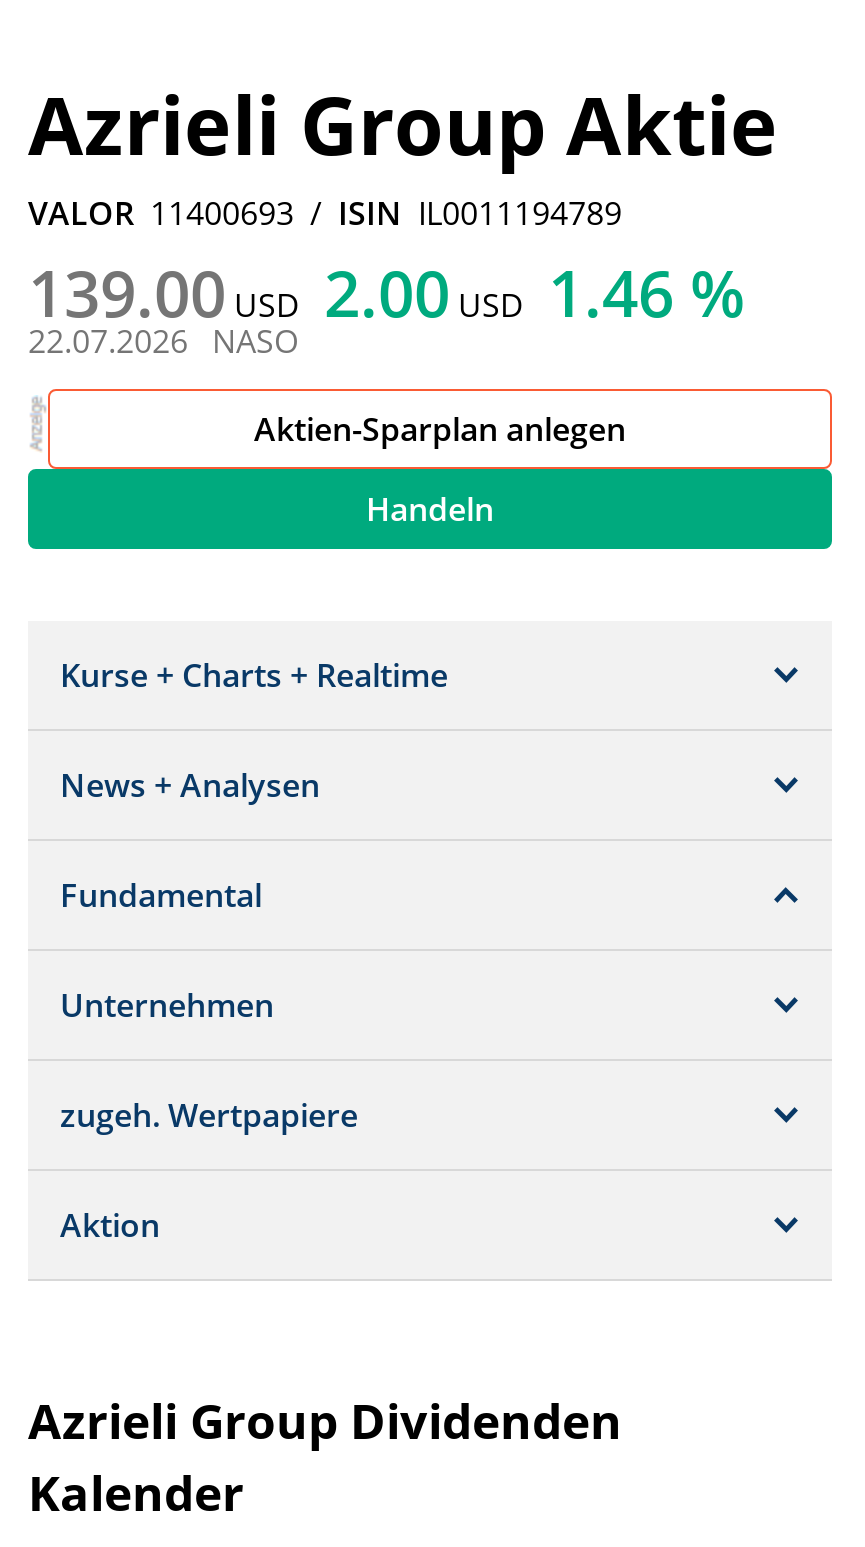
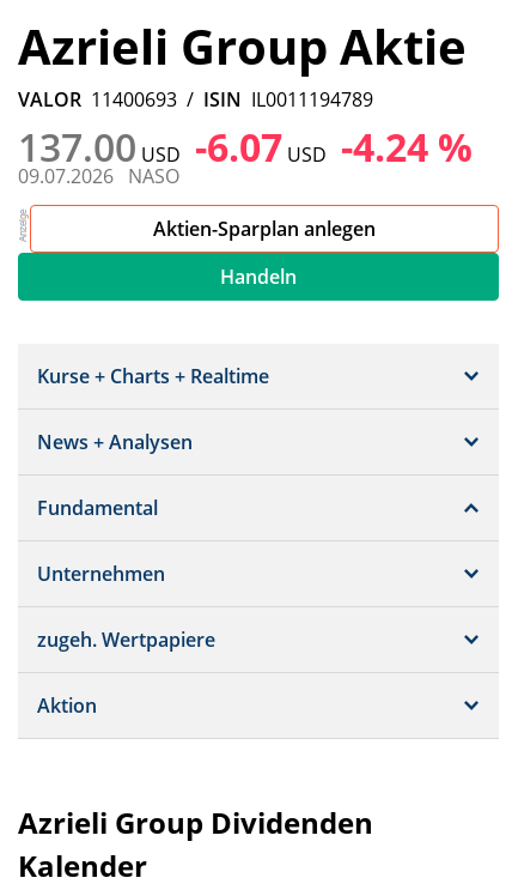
[28,249,746,335] 139.00 USD 2.00 USD 1.46 % -> [18,121,473,172] 137.00 USD -6.07 USD -4.24 %
[28,319,298,363] 22.07.2026 NASO -> [18,163,179,189] 09.07.2026 NASO

